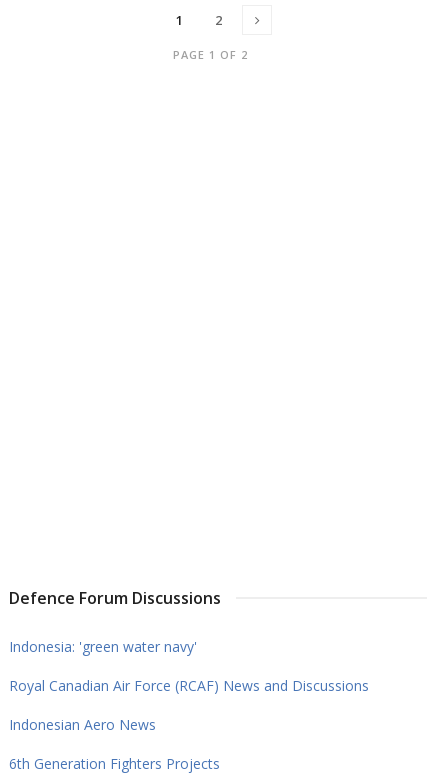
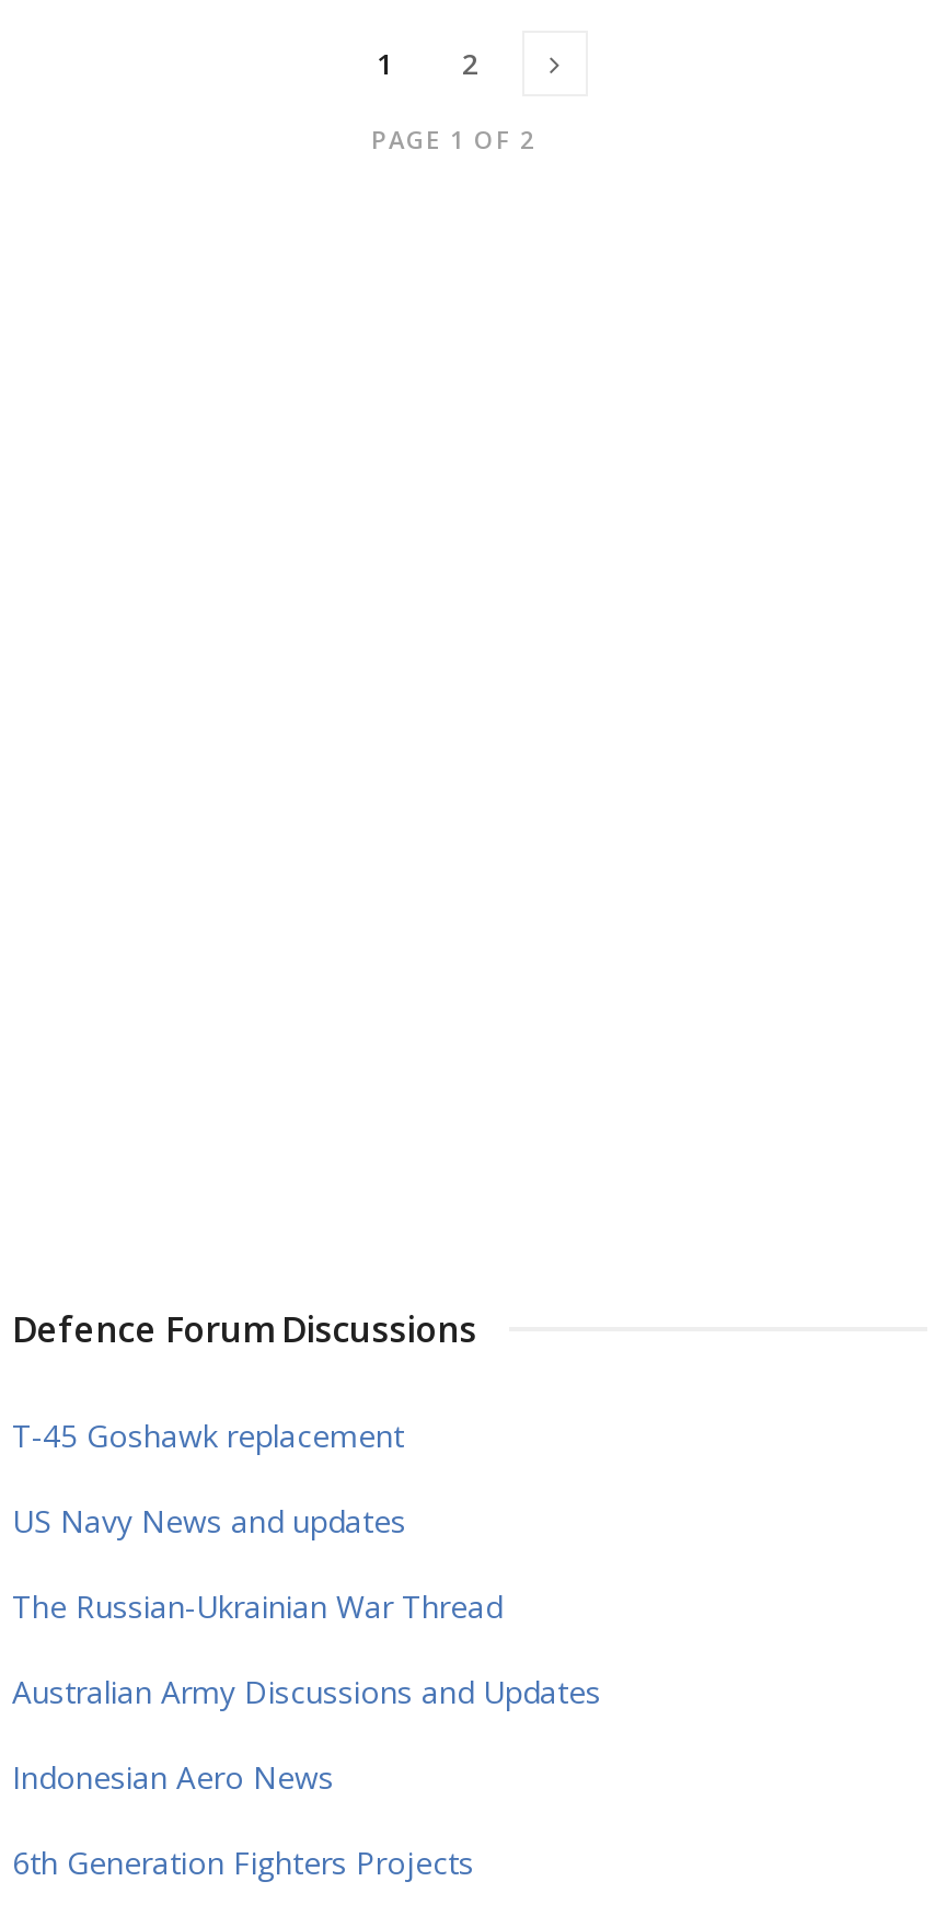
[9,637,369,695] Indonesia: 'green water navy' | Royal Canadian Air Force (RCAF) News and Discussions -> [12,1415,601,1712] T-45 Goshawk replacement | US Navy News and updates | The Russian-Ukrainian War Thread | Australian Army Discussions and Updates

